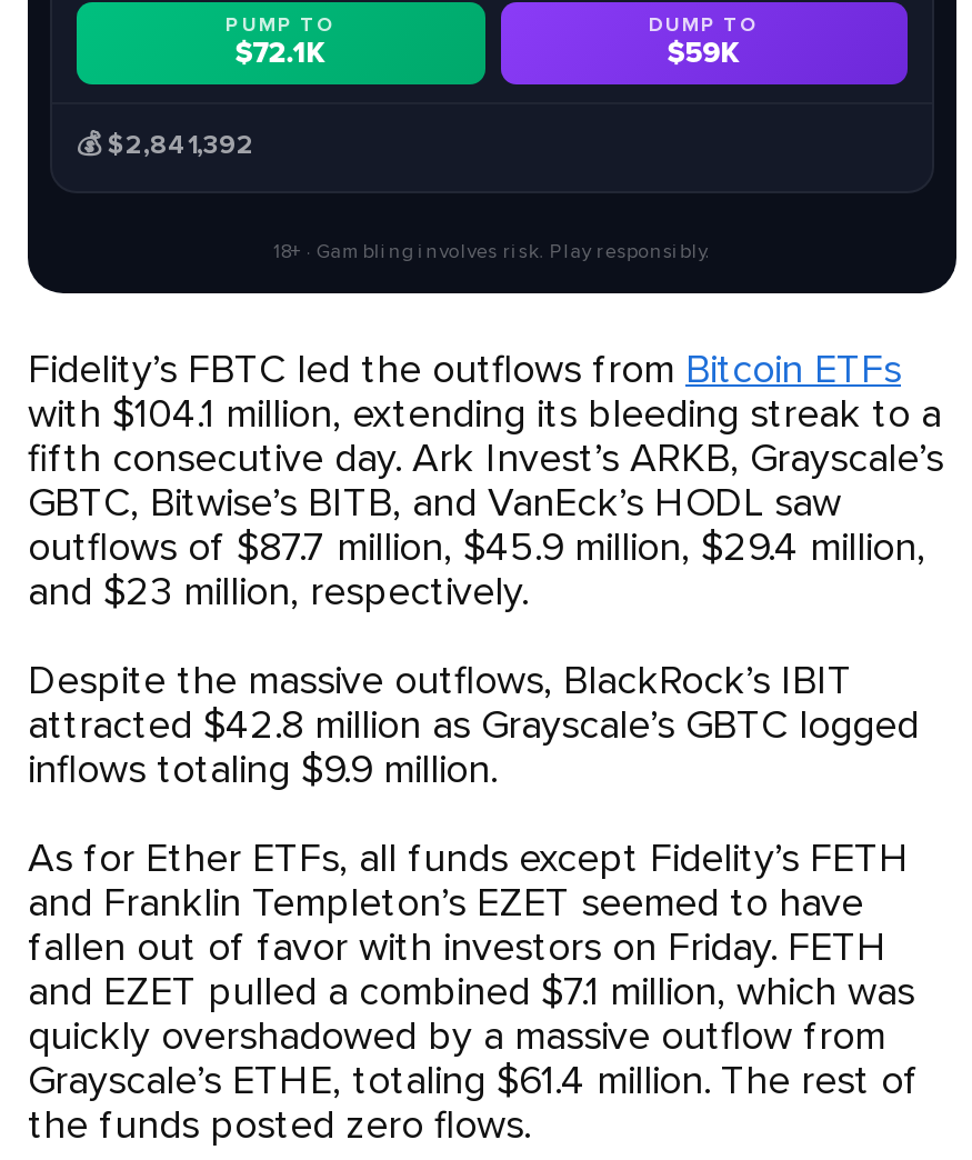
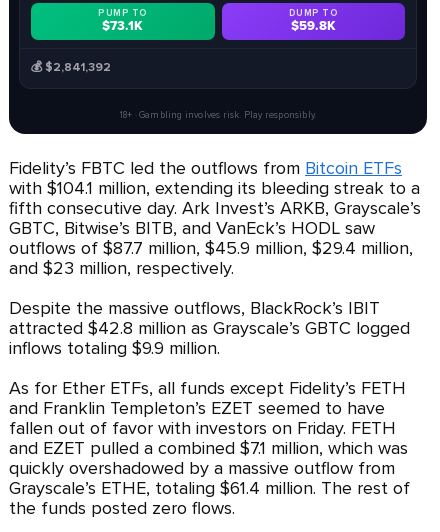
[235,35,326,71] $72.1K -> [102,18,143,34] $73.1K
[667,35,740,71] $59K -> [291,18,336,34] $59.8K

